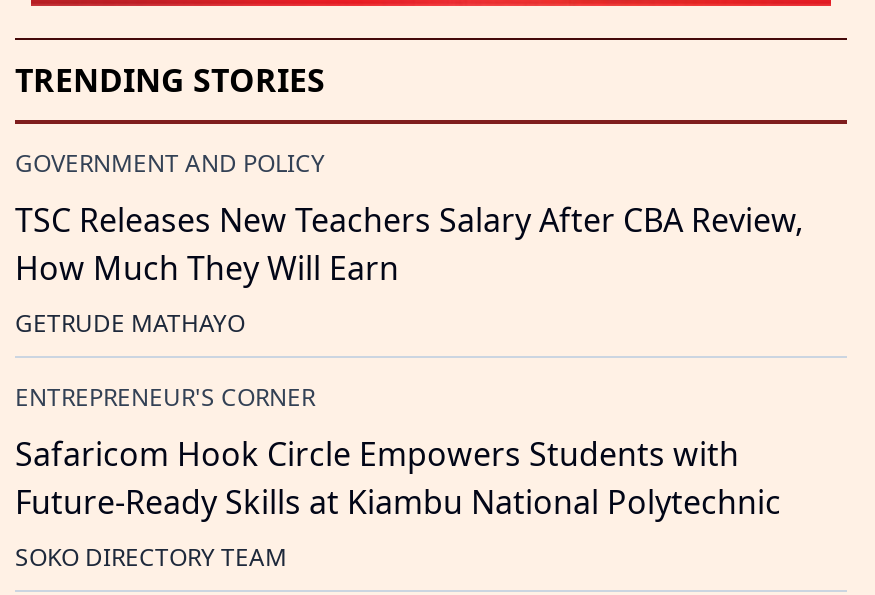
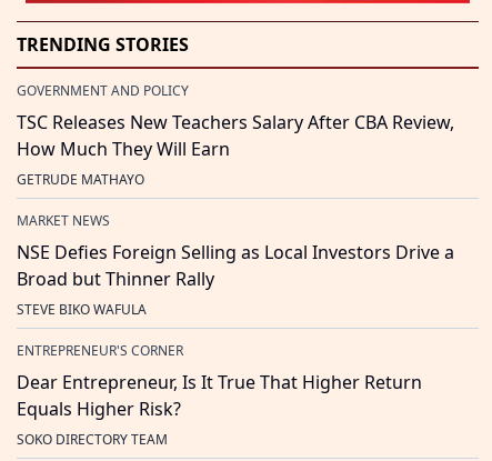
none -> [17,211,454,319] MARKET NEWS | NSE Defies Foreign Selling as Local Investors Drive a | Broad but Thinner Rally | STEVE BIKO WAFULA
[15,432,781,524] Safaricom Hook Circle Empowers Students with | Future-Ready Skills at Kiambu National Polytechnic -> [17,370,422,421] Dear Entrepreneur, Is It True That Higher Return | Equals Higher Risk?

